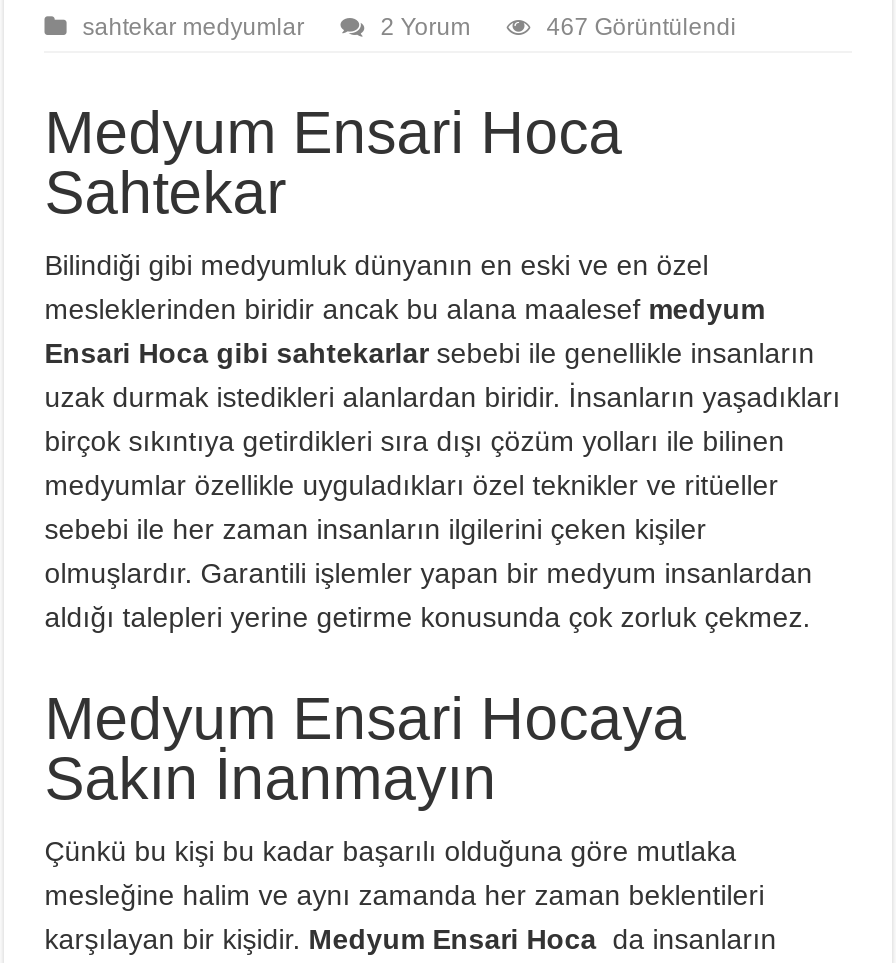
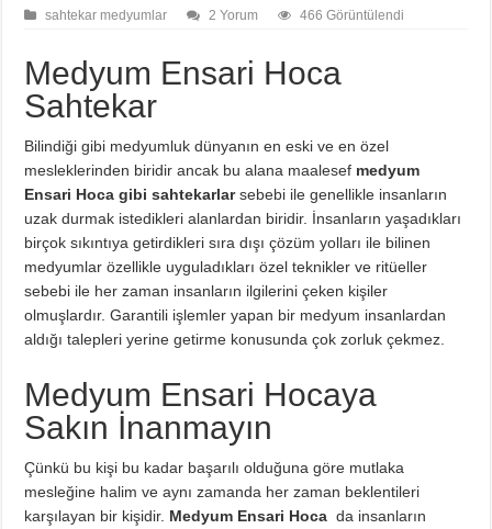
[546,13,736,41] 467 Görüntülendi -> [300,8,404,23] 466 Görüntülendi

